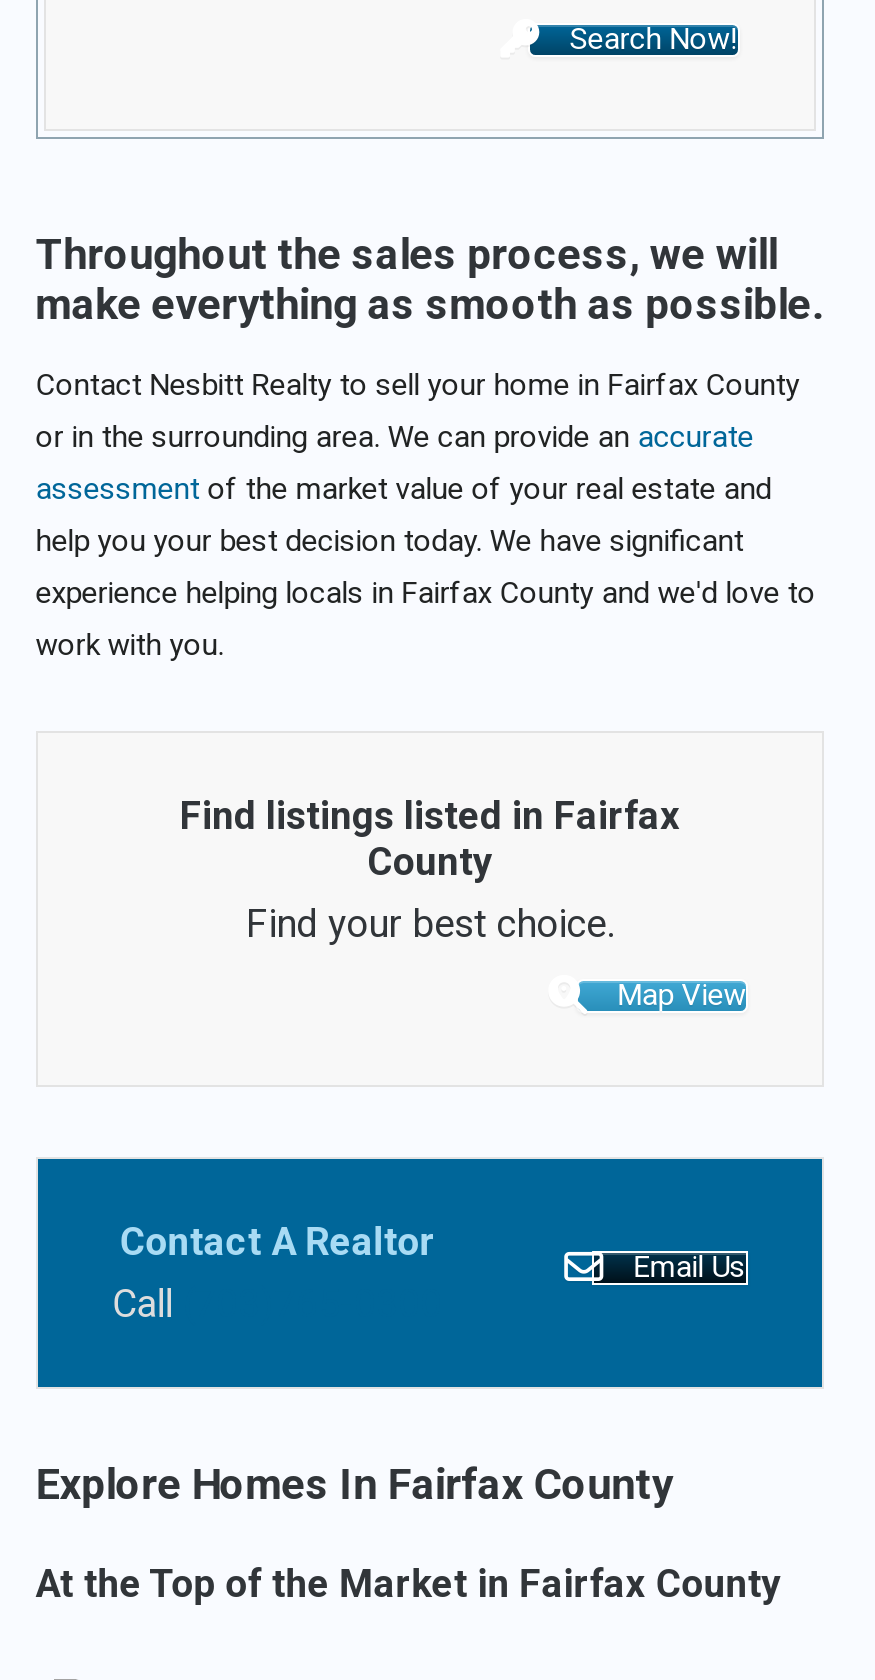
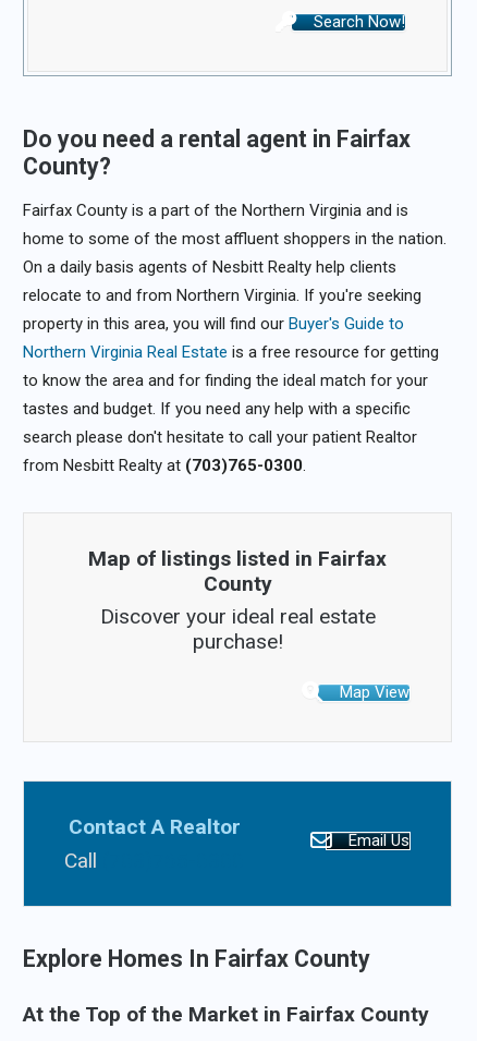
[36,230,824,330] Throughout the sales process, we will | make everything as smooth as possible. -> [23,125,410,180] Do you need a rental agent in Fairfax | County?
[36,368,816,664] Contact Nesbitt Realty to sell your home in Fairfax County | or in the surrounding area. We can provide an accurate | assessment of the market value of your real estate and | help you your best decision today. We have significant | experience helping locals in Fairfax County and we'd love to | work with you. -> [23,200,446,475] Fairfax County is a part of the Northern Virginia and is | home to some of the most affluent shoppers in the nation. | On a daily basis agents of Nesbitt Realty help clients | relocate to and from Northern Virginia. If you're seeking | property in this area, you will find our Buyer's Guide to | Northern Virginia Real Estate is a free resource for getting | to know the area and for finding the ideal match for your | tastes and budget. If you need any help with a specific | search please don't hesitate to call your patient Realtor | from Nesbitt Realty at (703)765-0300.
[180,794,680,840] Find listings listed in Fairfax -> [88,546,387,571] Map of listings listed in Fairfax
[246,901,614,947] Find your best choice. -> [100,604,375,655] Discover your ideal real estate | purchase!

